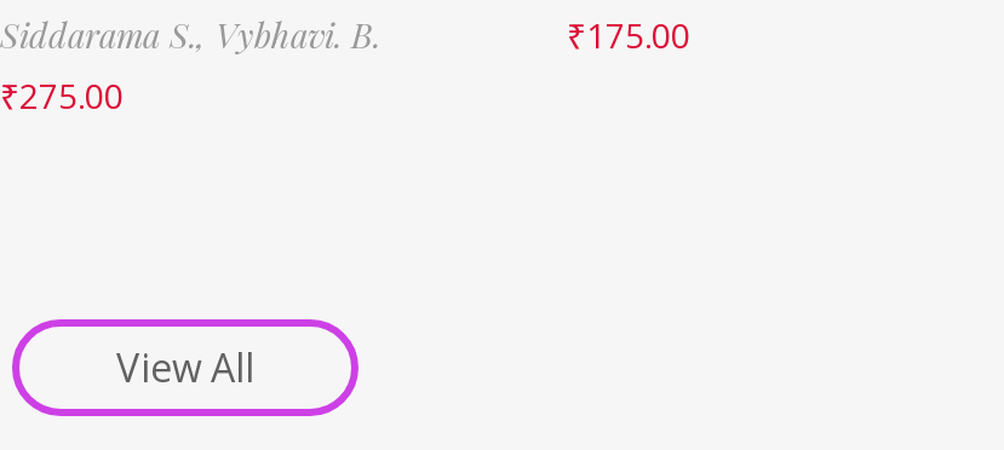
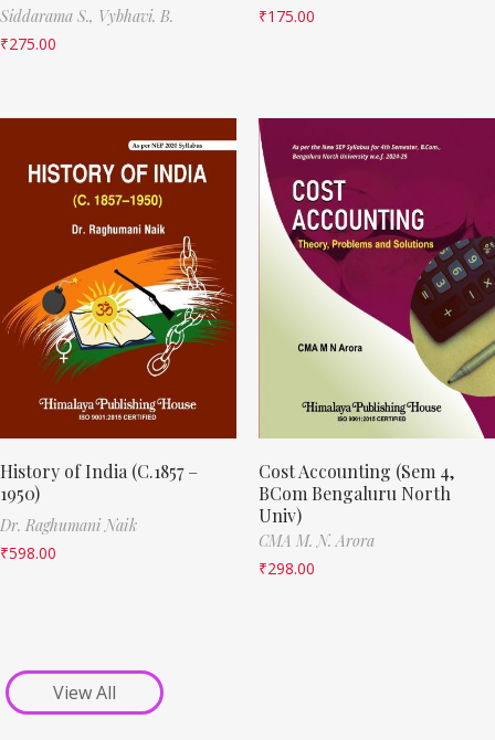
none -> [0,117,238,563] [image] | History of India (C.1857 – | 1950) | Dr. Raghumani Naik | ₹598.00
none -> [257,117,492,578] [image] | Cost Accounting (Sem 4, | BCom Bengaluru North | Univ) | CMA M. N. Arora | ₹298.00

